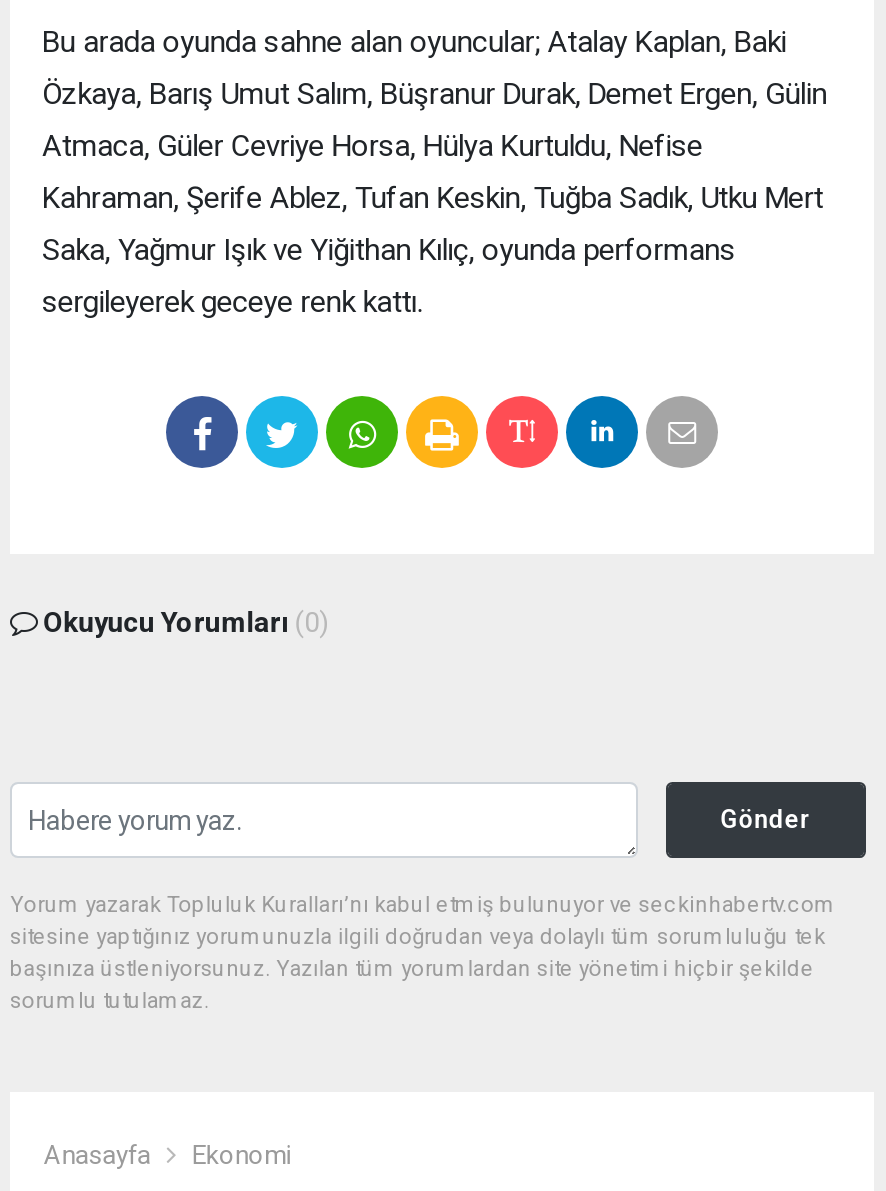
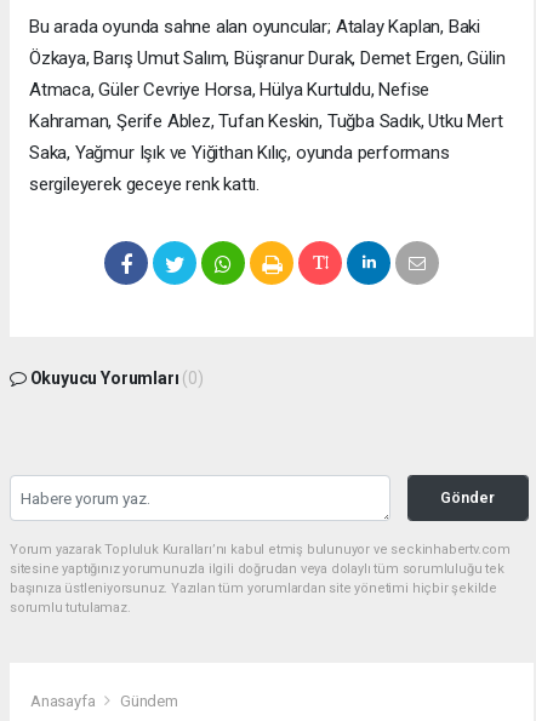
[192,1140,291,1170] Ekonomi -> [120,692,178,710] Gündem

